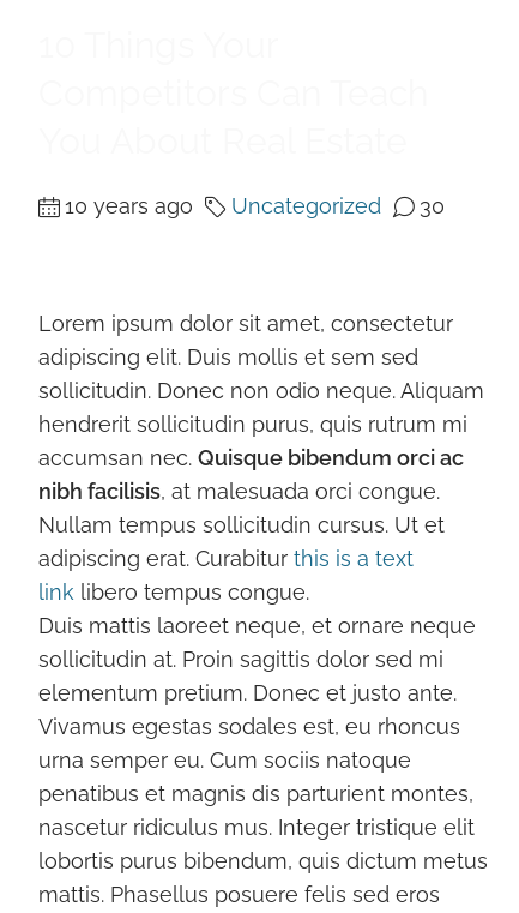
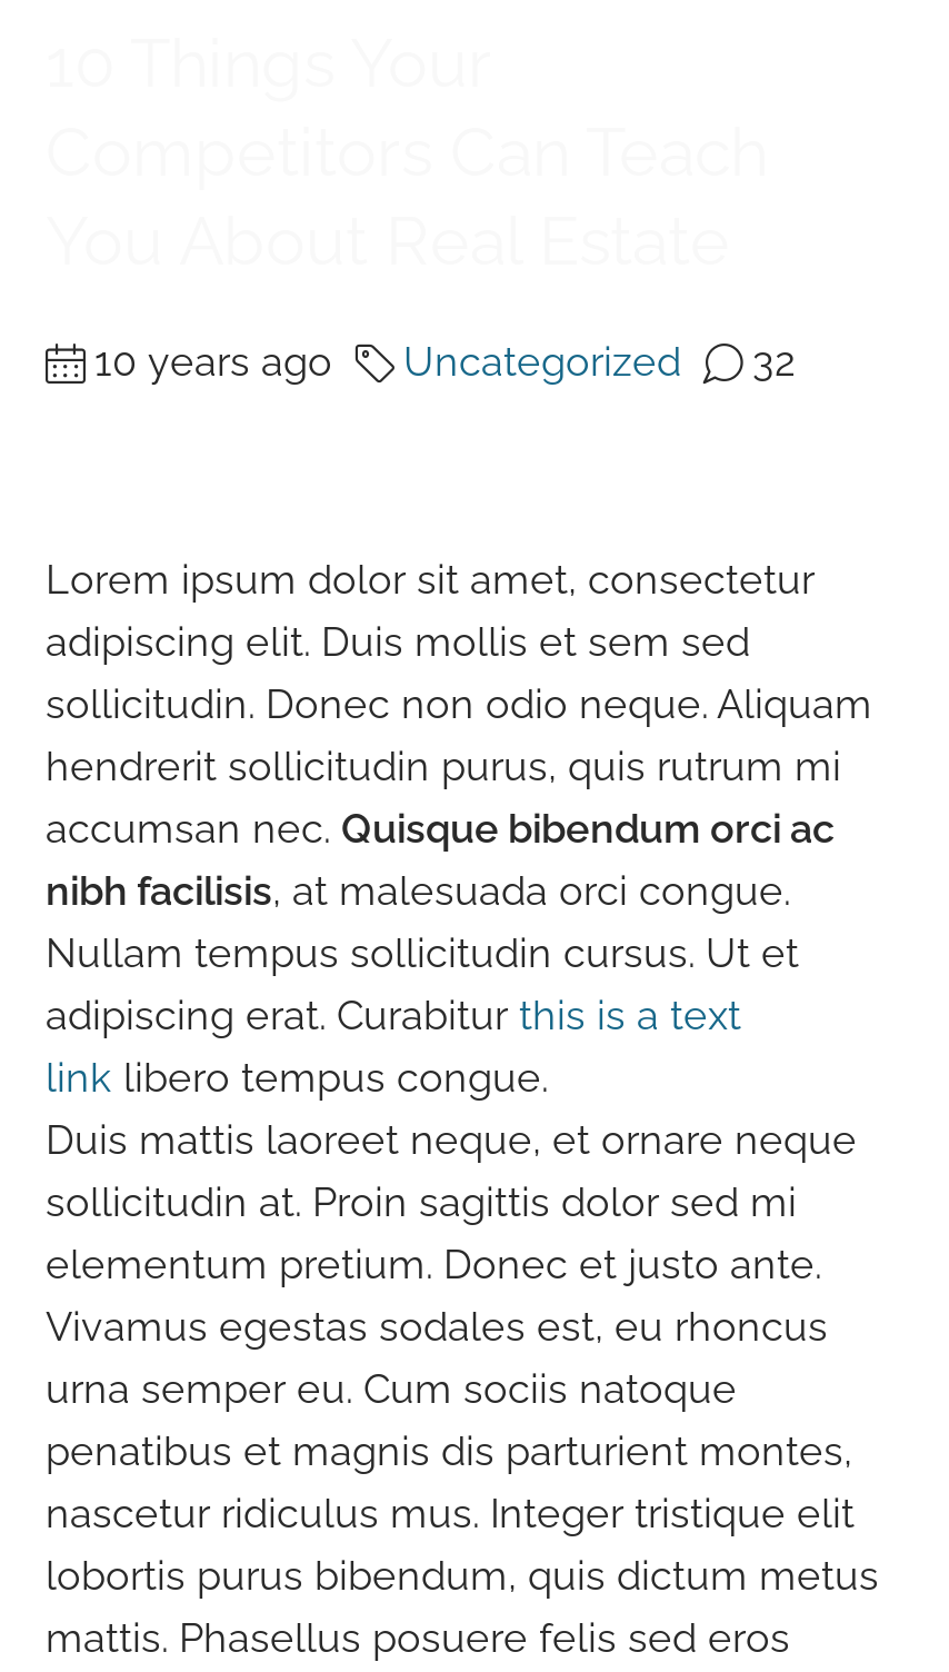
[65,193,445,218] 10 years ago Uncategorized 30 -> [94,338,795,385] 10 years ago Uncategorized 32

